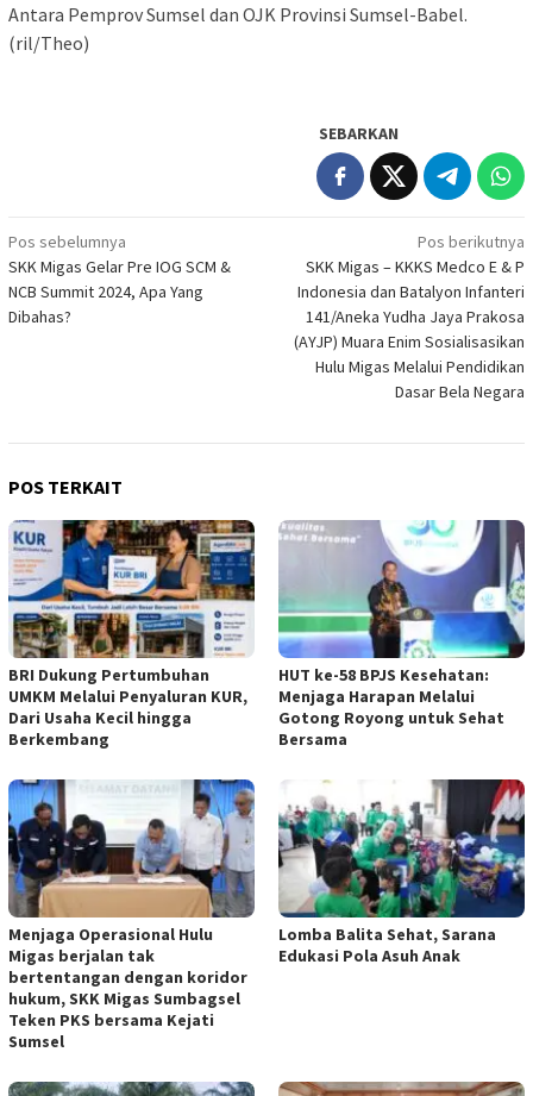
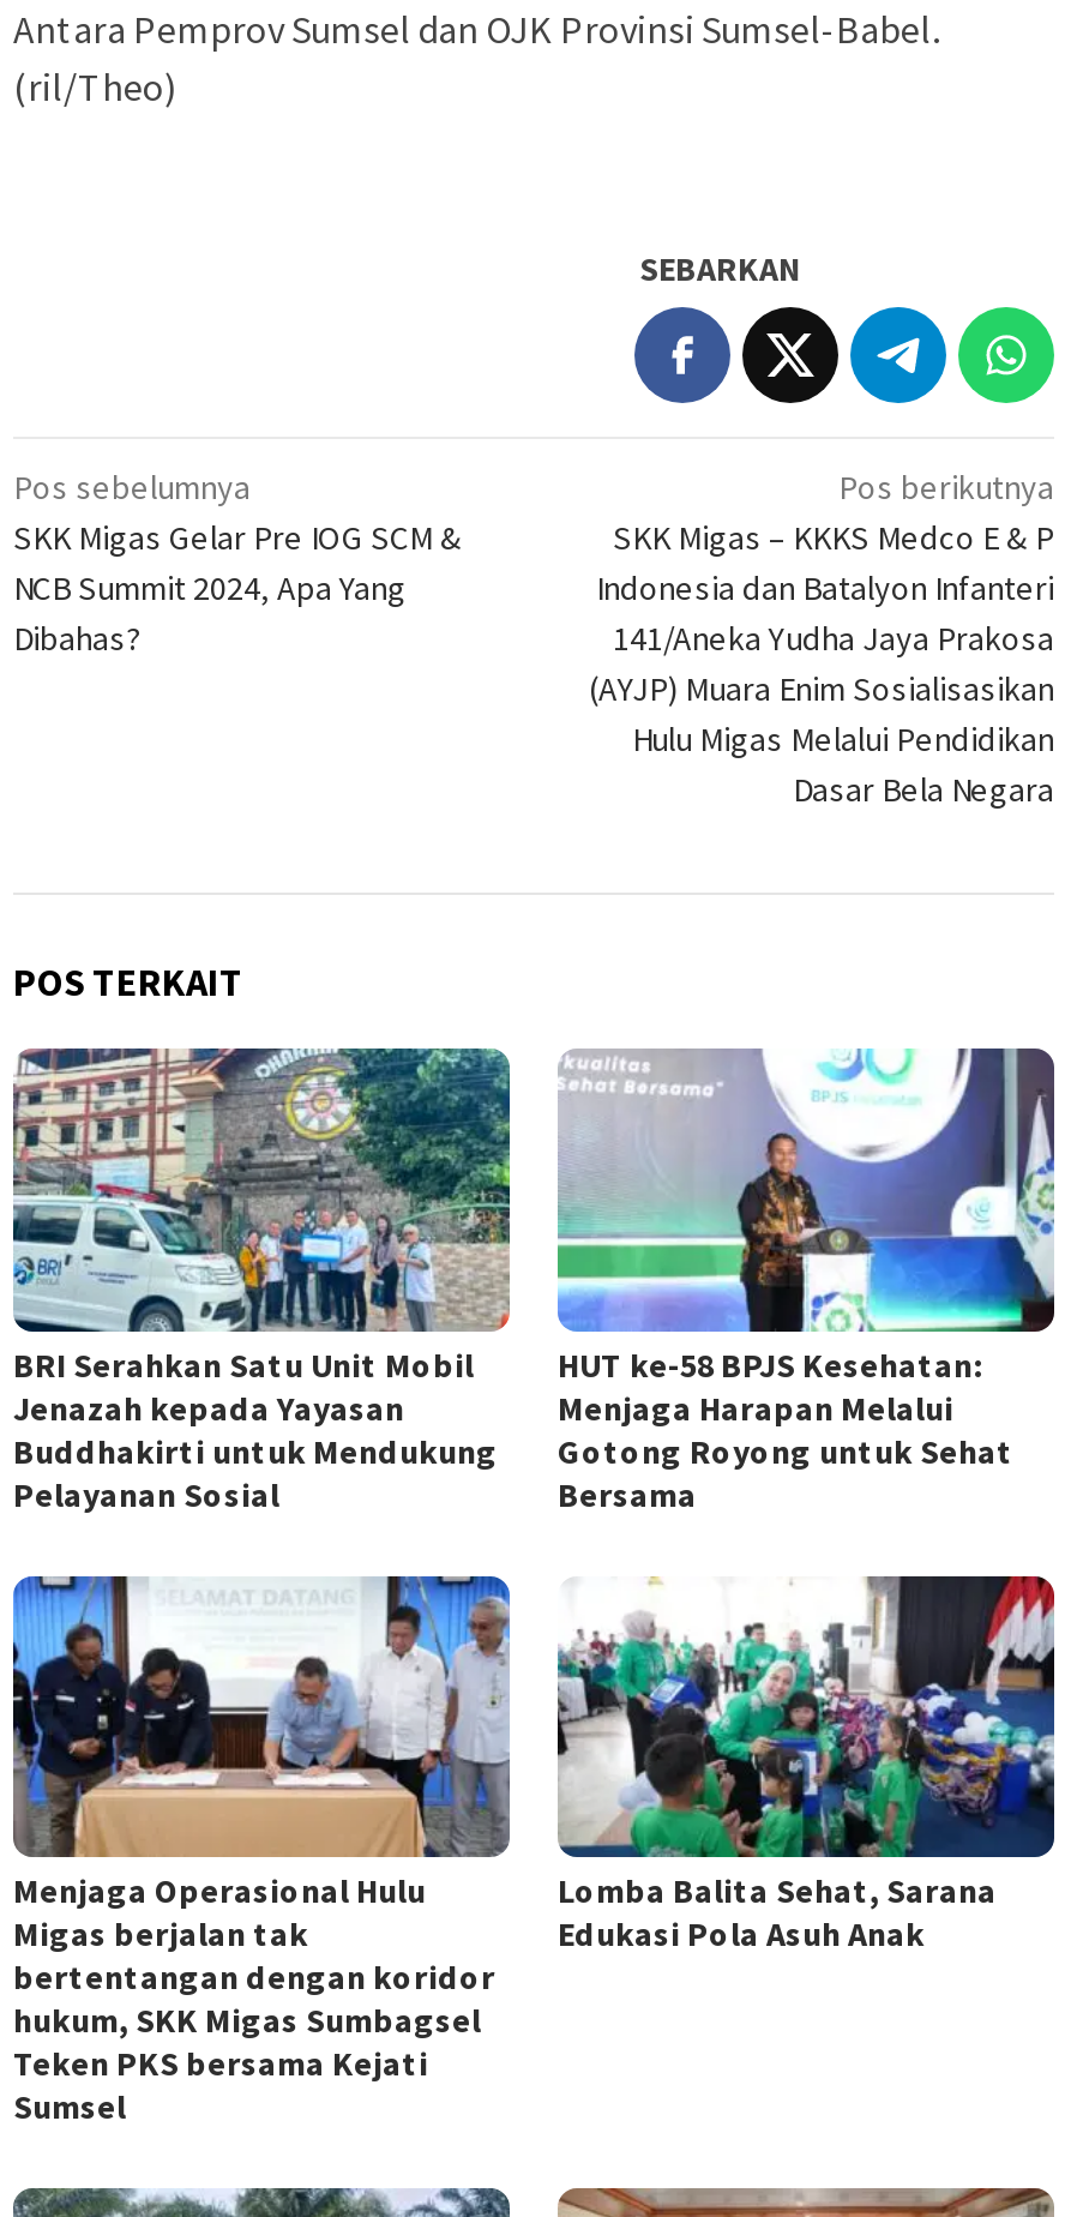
[8,519,256,750] [image] | BRI Dukung Pertumbuhan | UMKM Melalui Penyaluran KUR, | Dari Usaha Kecil hingga | Berkembang -> [11,1046,512,1516] [image] | BRI Serahkan Satu Unit Mobil | Jenazah kepada Yayasan | Buddhakirti untuk Mendukung | Pelayanan Sosial

